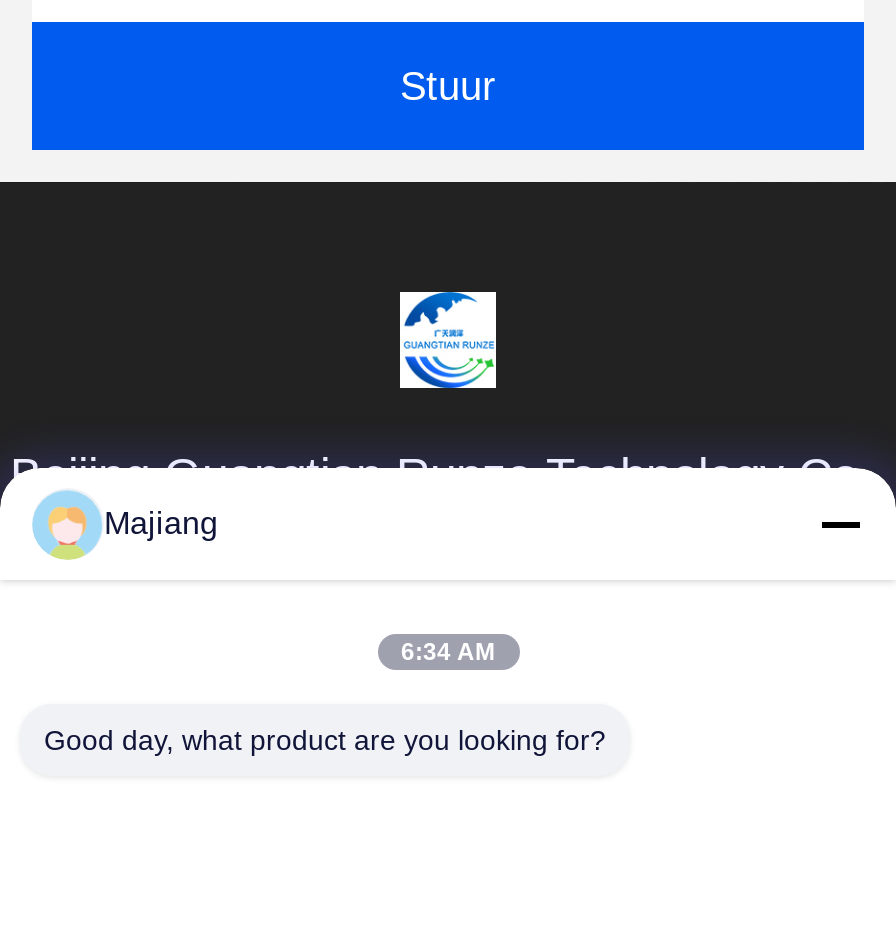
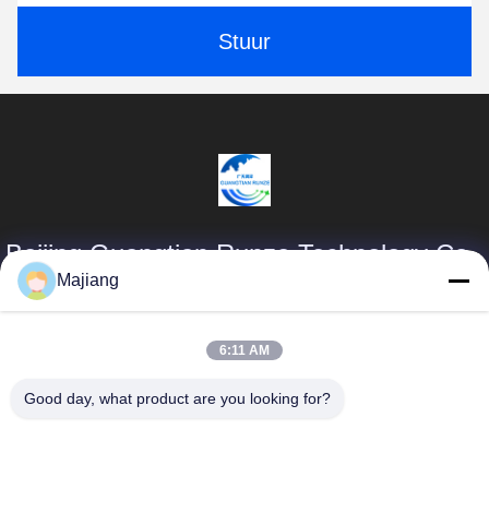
[401,638,495,666] 6:34 AM -> [219,343,270,358] 6:11 AM

